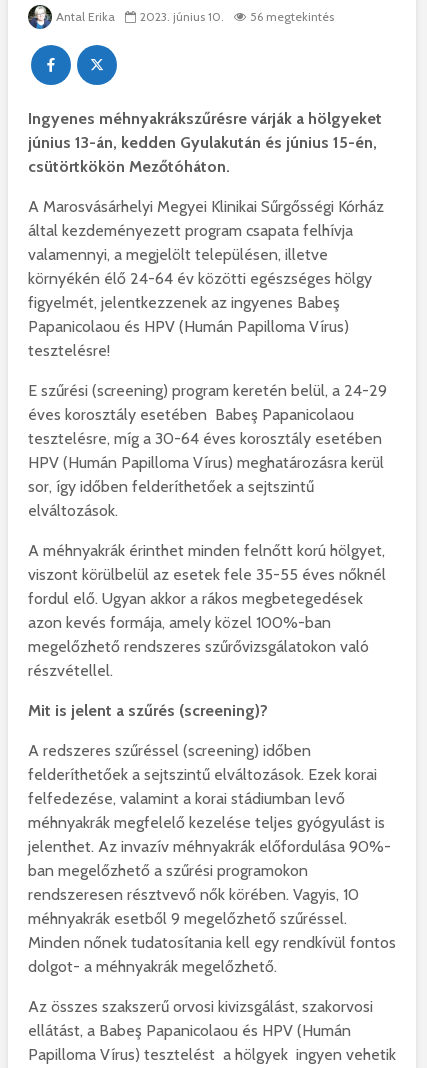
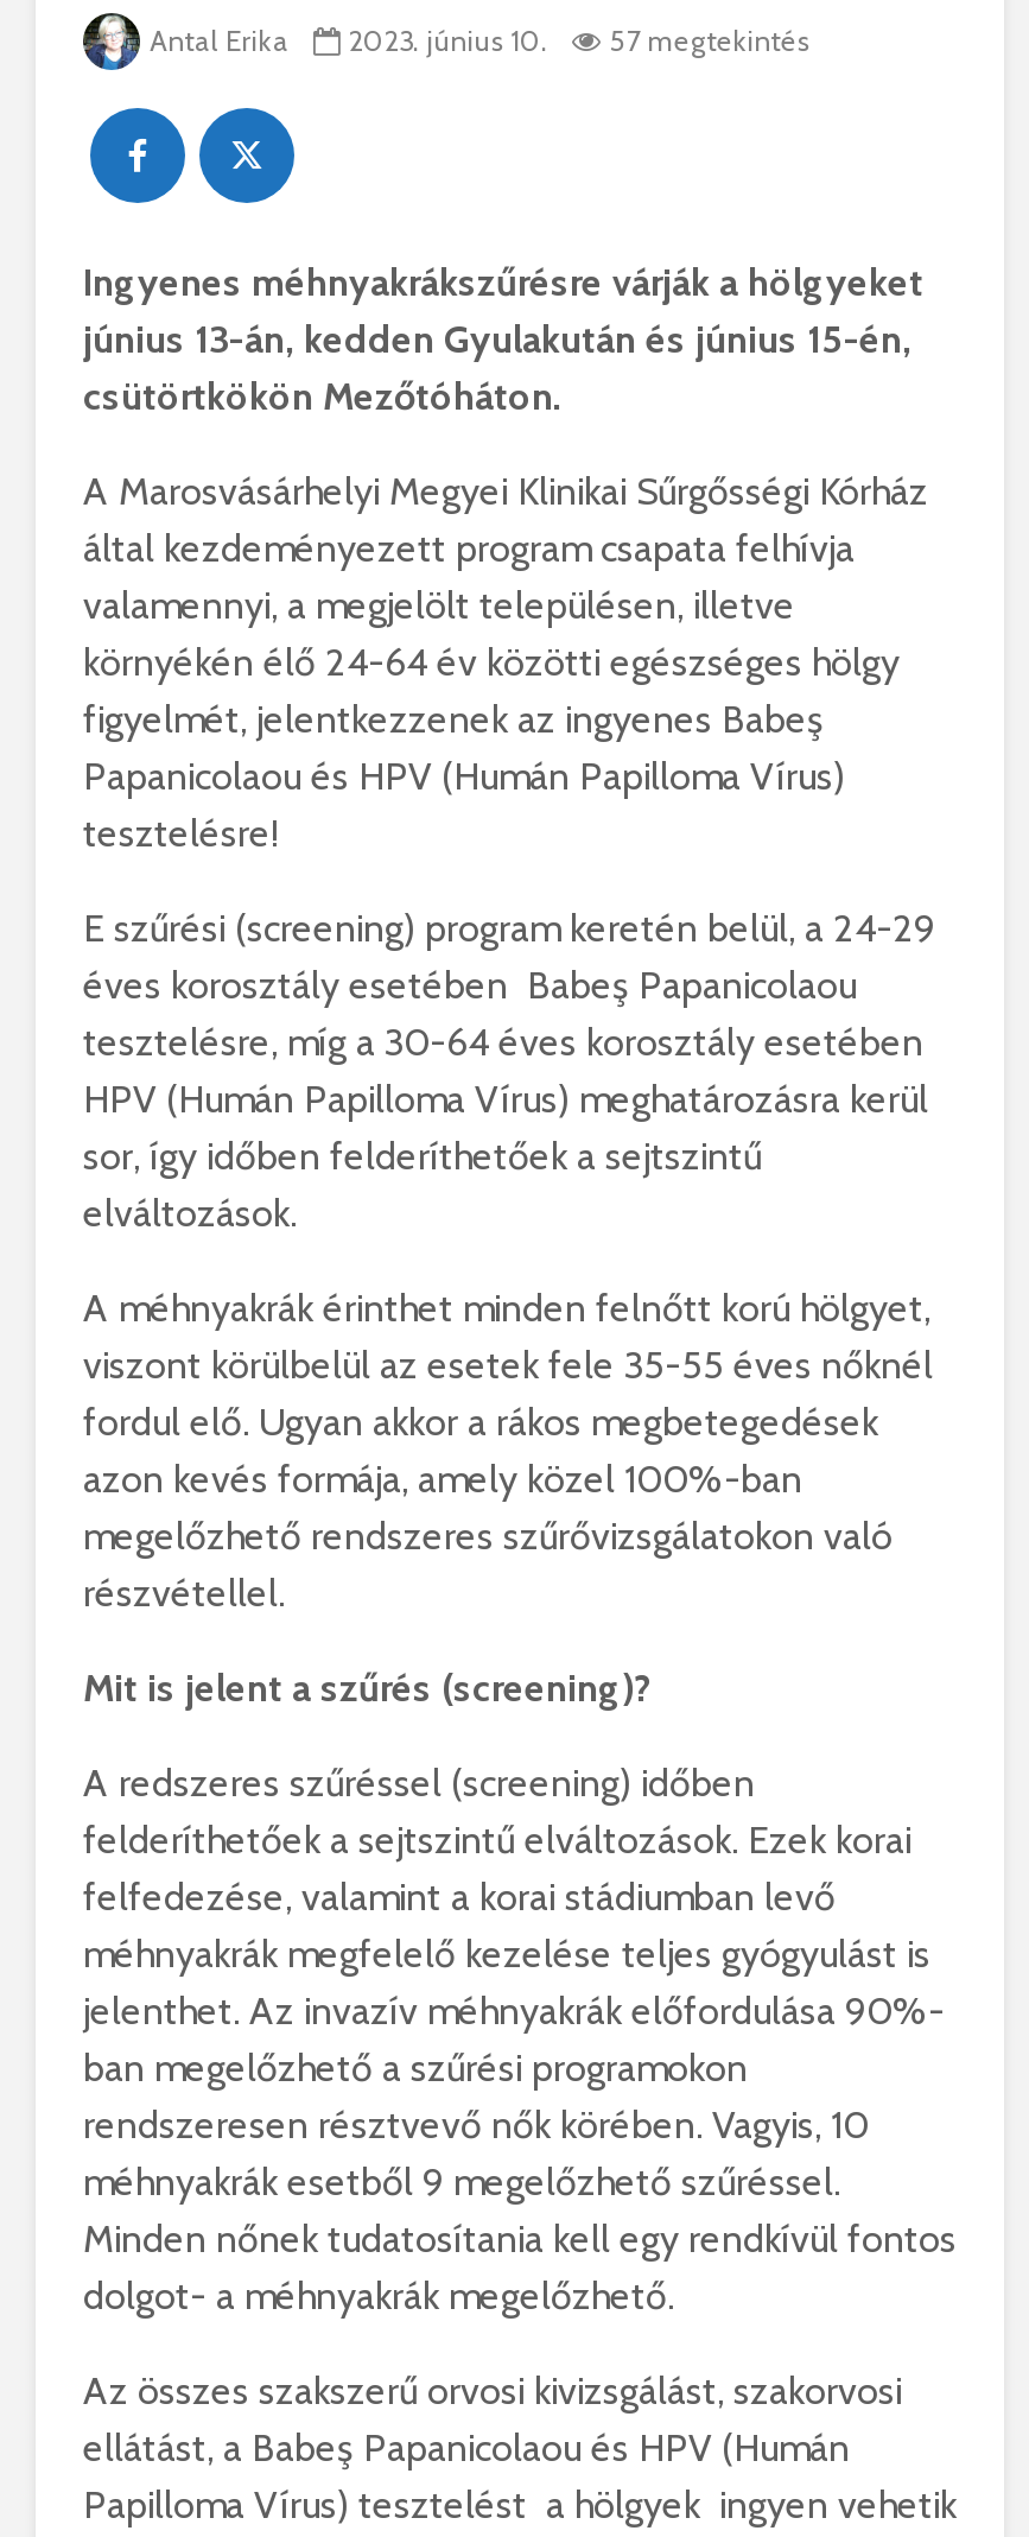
[56,9,334,24] Antal Erika 2023. június 10. 56 megtekintés -> [150,23,809,58] Antal Erika 2023. június 10. 57 megtekintés

